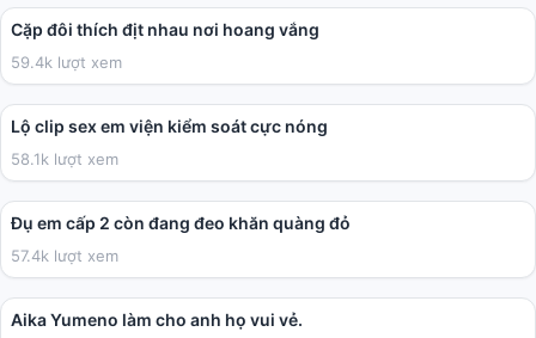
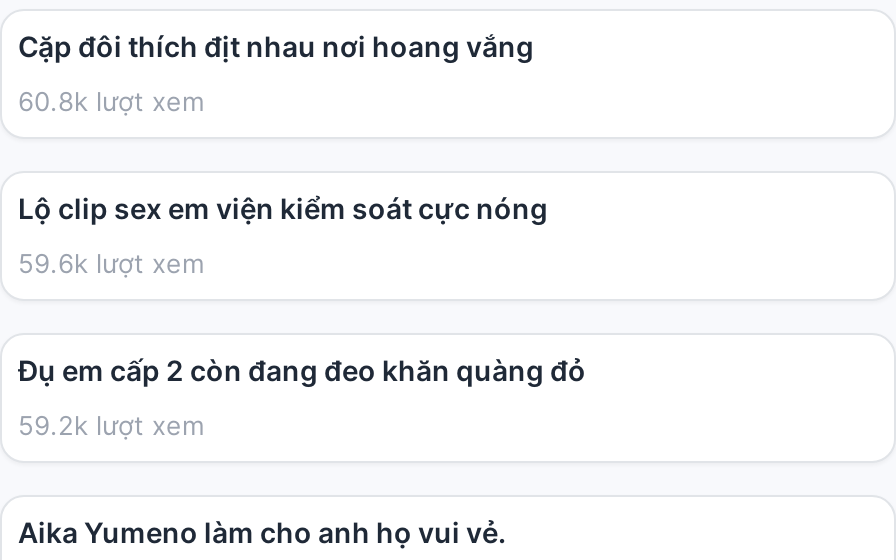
[11,53,122,72] 59.4k lượt xem -> [18,85,204,117] 60.8k lượt xem
[11,149,118,168] 58.1k lượt xem -> [18,247,204,279] 59.6k lượt xem
[11,246,118,265] 57.4k lượt xem -> [18,409,204,441] 59.2k lượt xem

